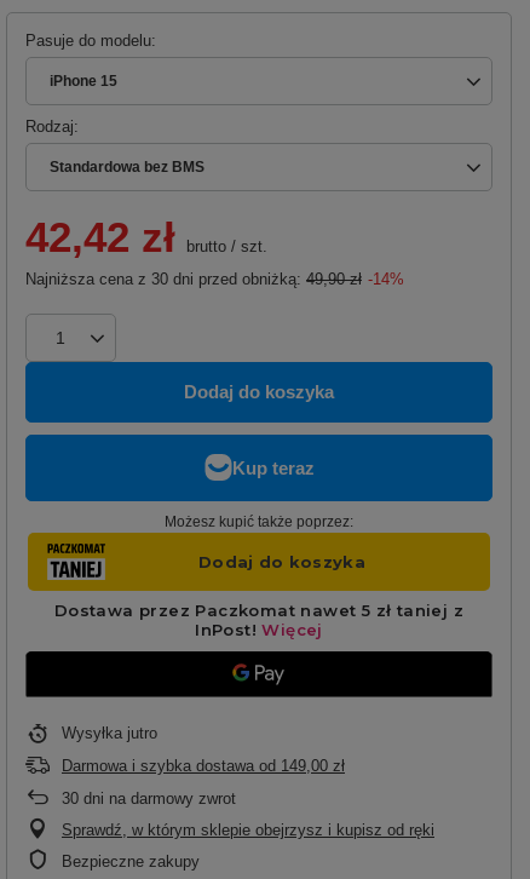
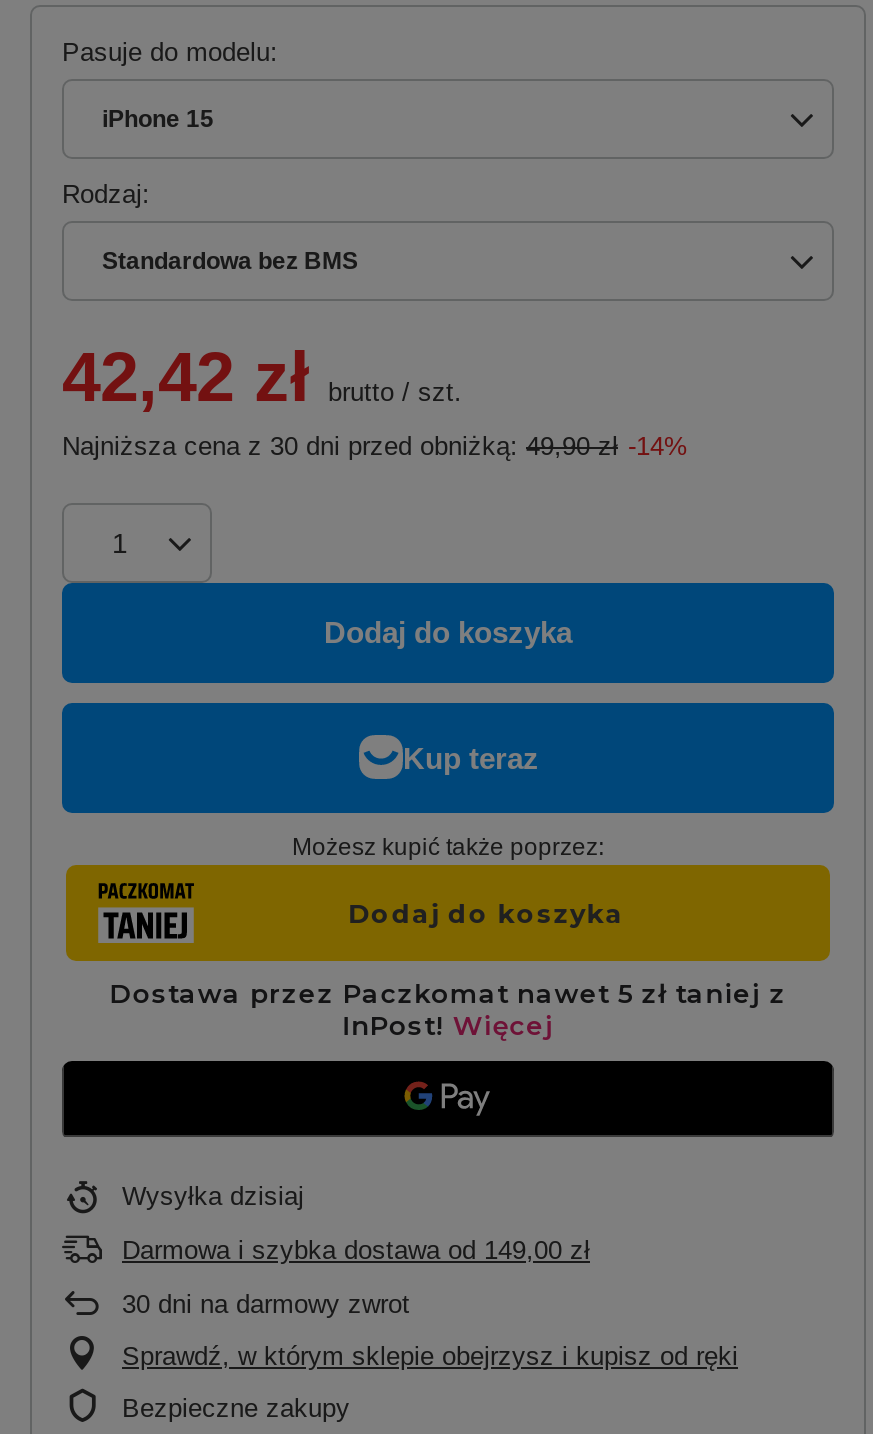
[62,724,157,742] Wysyłka jutro -> [122,1181,304,1211] Wysyłka dzisiaj

